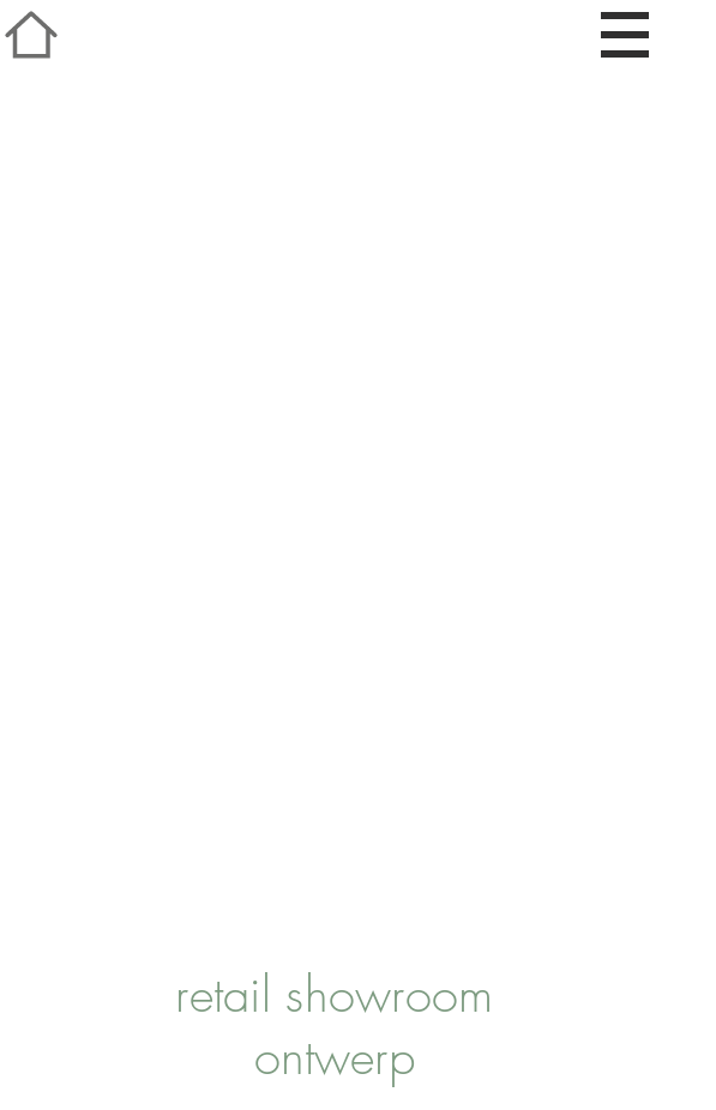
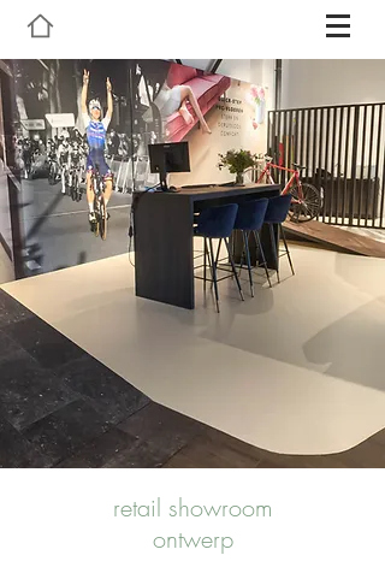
none -> [4,58,381,469] [image]

